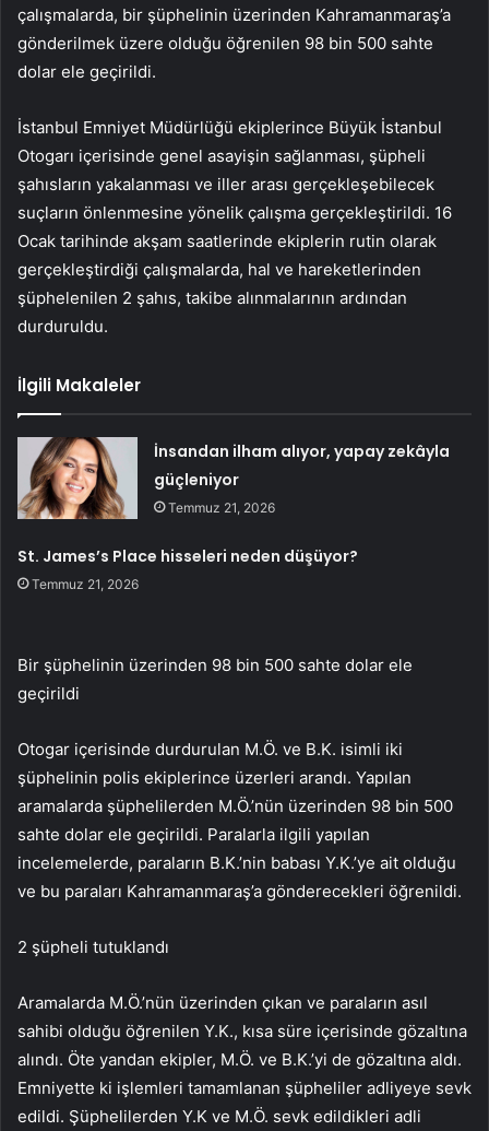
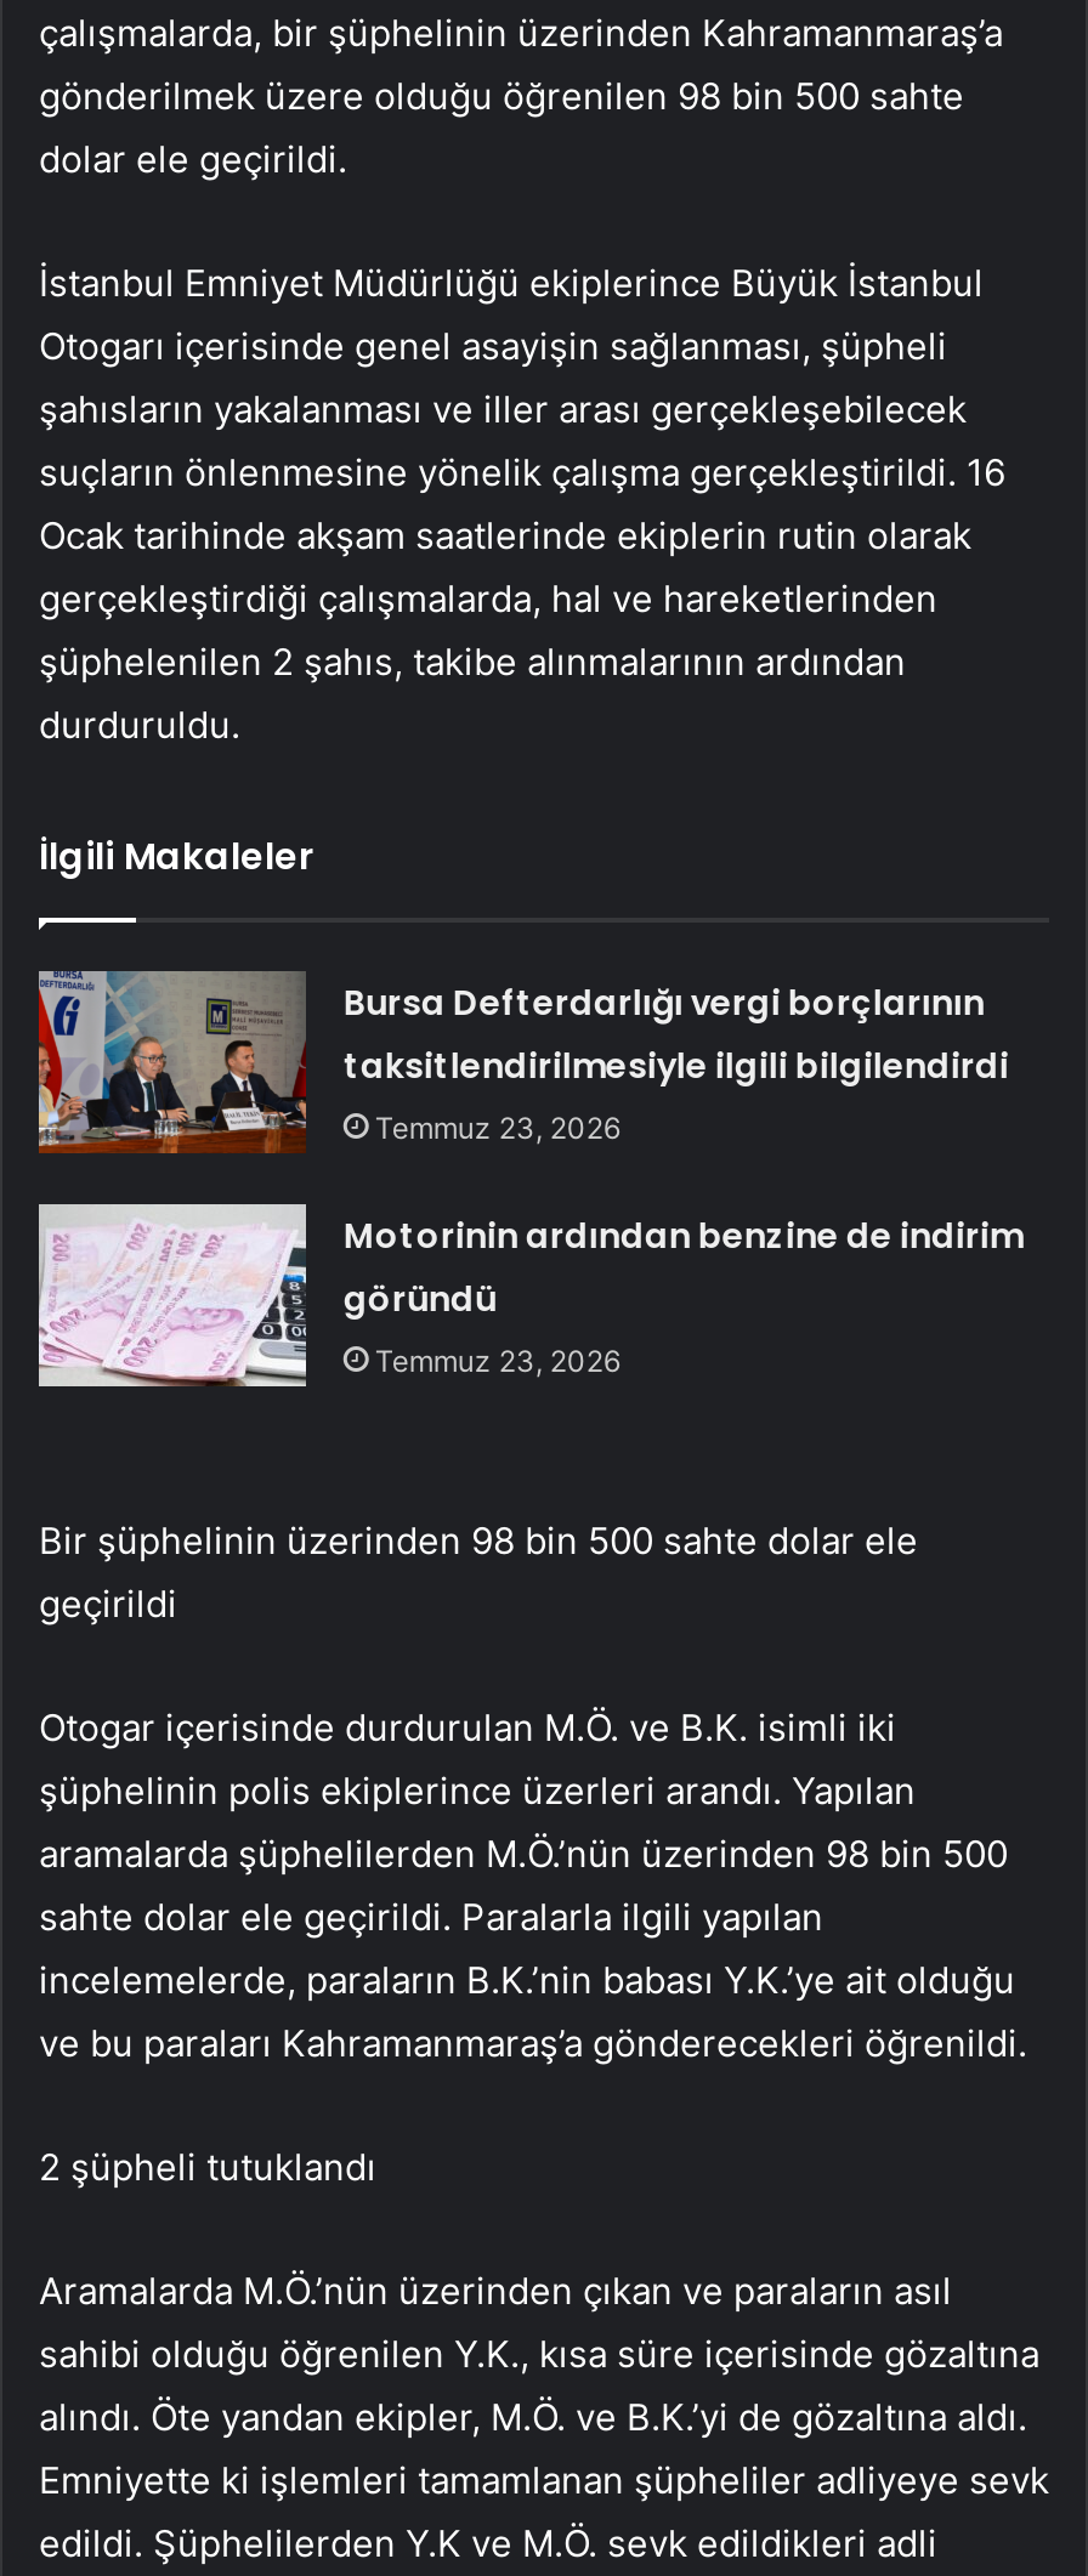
[16,436,450,520] [image] | İnsandan ilham alıyor, yapay zekâyla | güçleniyor | Temmuz 21, 2026 -> [36,969,1009,1153] [image] | Bursa Defterdarlığı vergi borçlarının | taksitlendirilmesiyle ilgili bilgilendirdi | Temmuz 23, 2026
[18,545,358,592] St. James’s Place hisseleri neden düşüyor? | Temmuz 21, 2026 -> [343,1212,1023,1379] Motorinin ardından benzine de indirim | göründü | Temmuz 23, 2026

